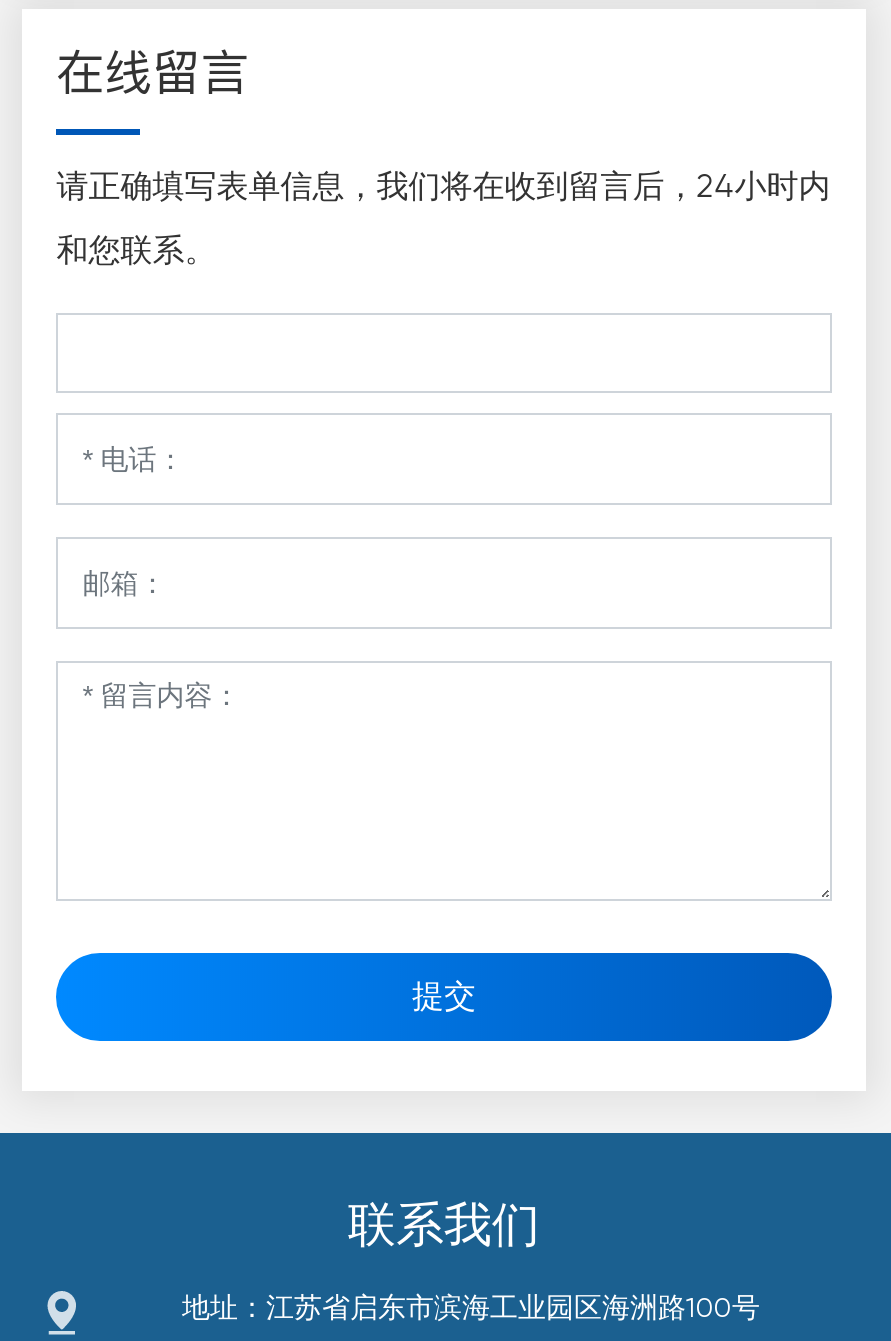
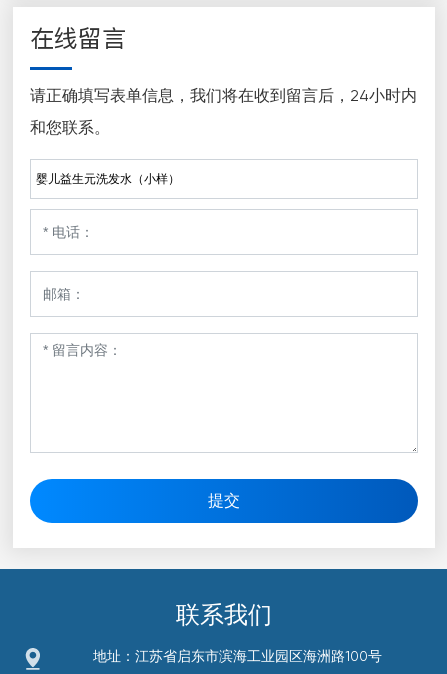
none -> [36,172,180,186] 婴儿益生元洗发水（小样）

